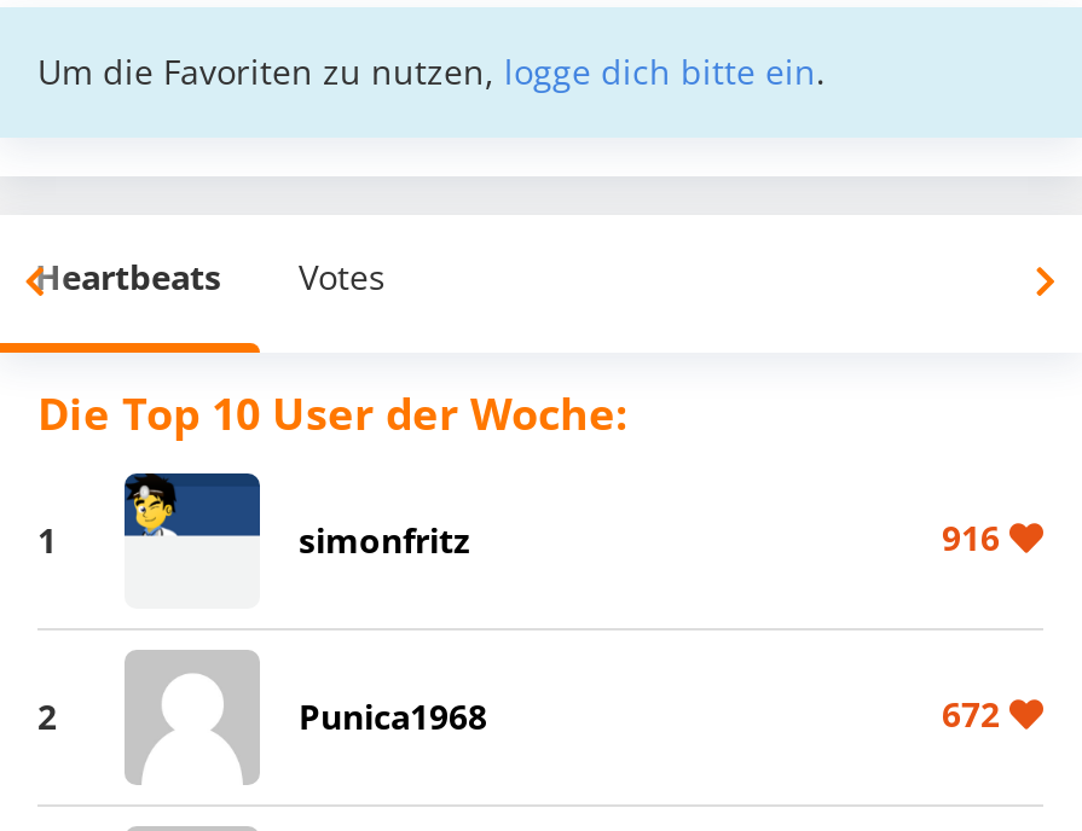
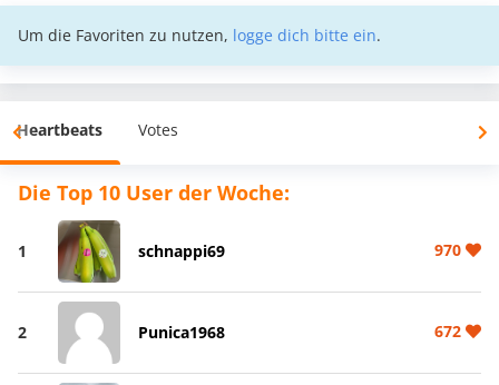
[122,471,1000,609] [image] | simonfritz | 916 -> [57,219,461,284] [image] | schnappi69 | 970

